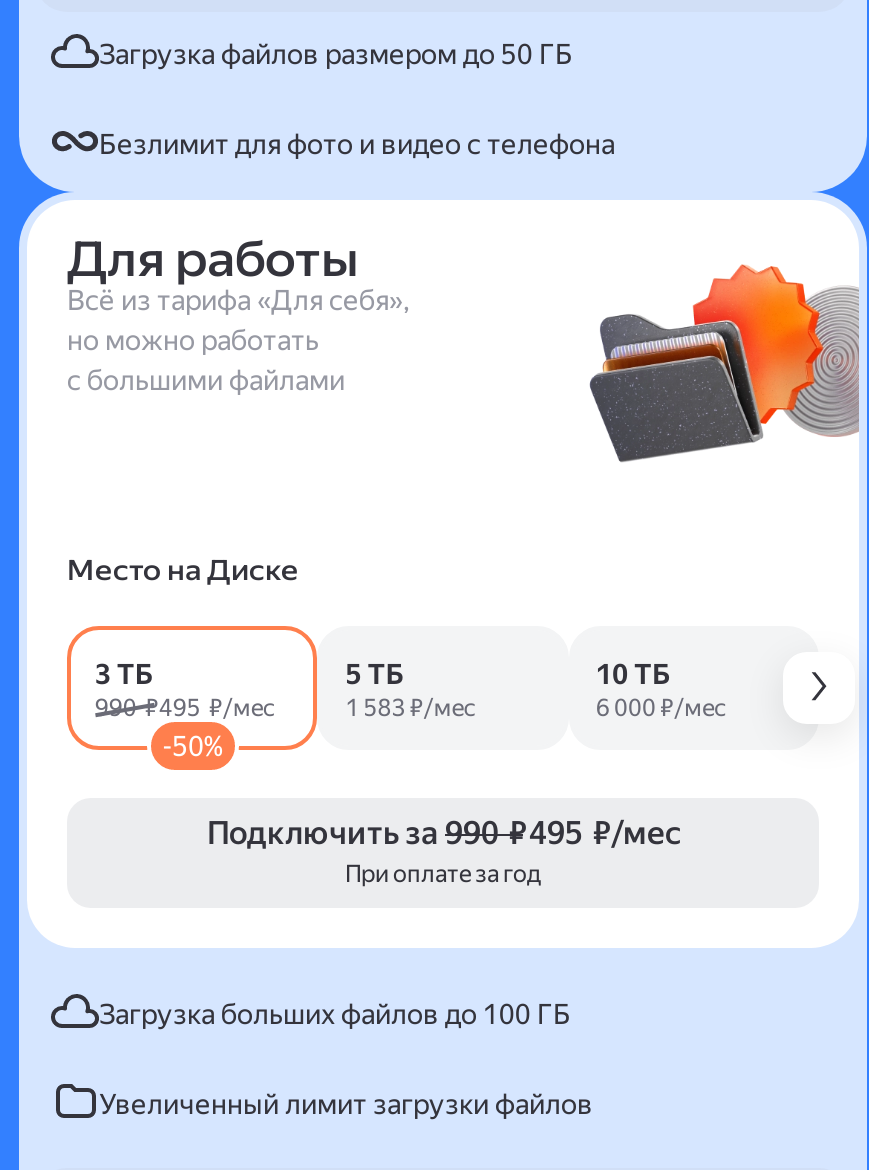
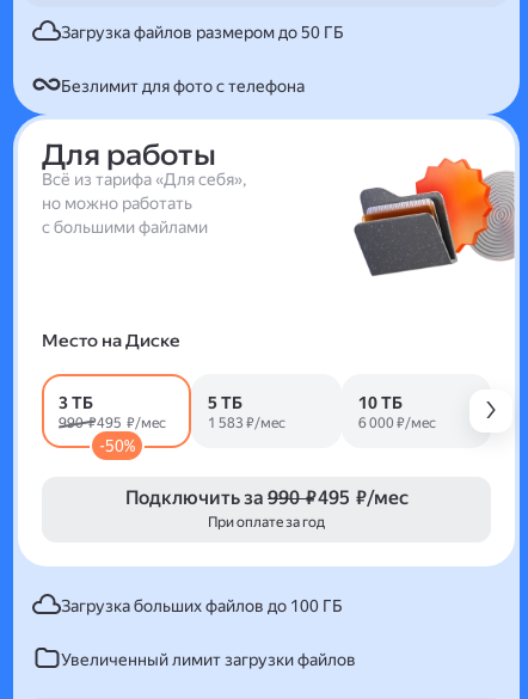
[99,127,615,159] Безлимит для фото и видео с телефона -> [61,76,305,95] Безлимит для фото с телефона

